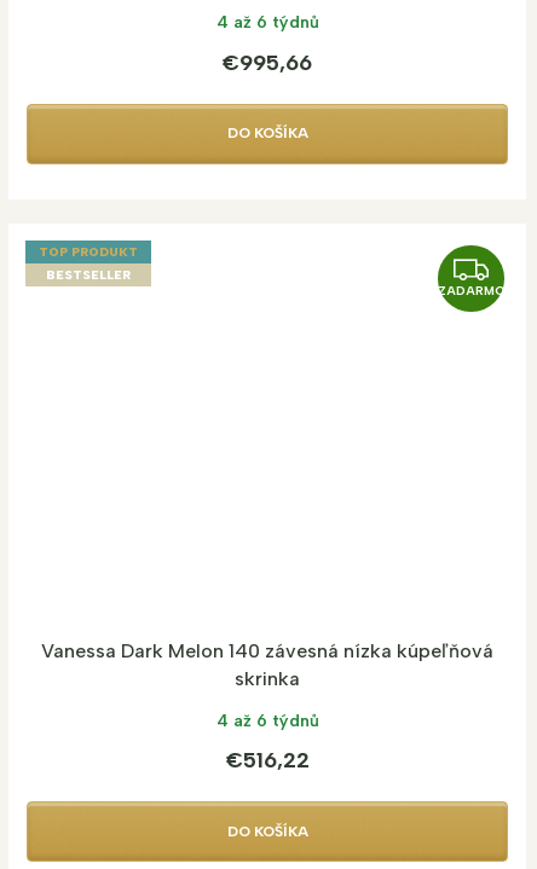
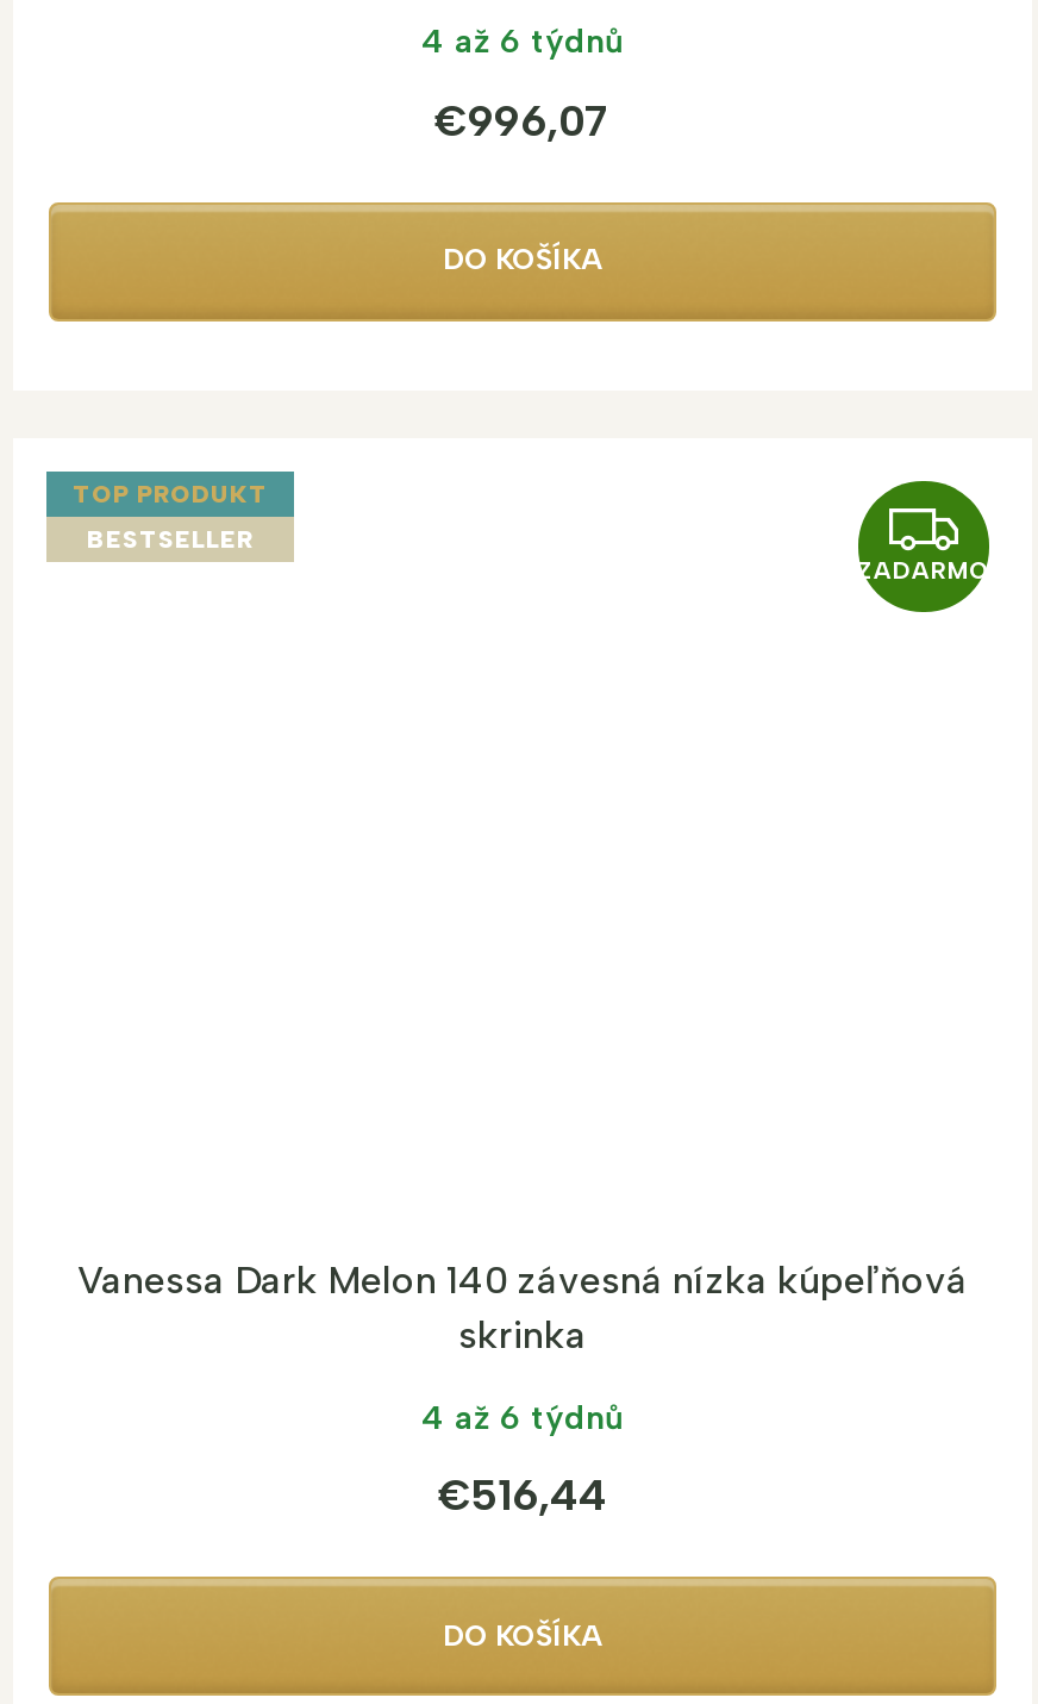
[223,49,312,76] €995,66 -> [434,95,611,147] €996,07
[226,747,309,774] €516,22 -> [438,1469,607,1522] €516,44

